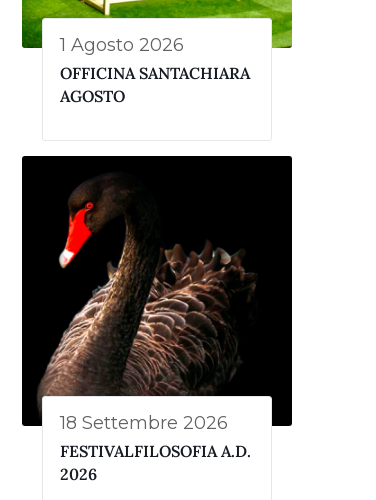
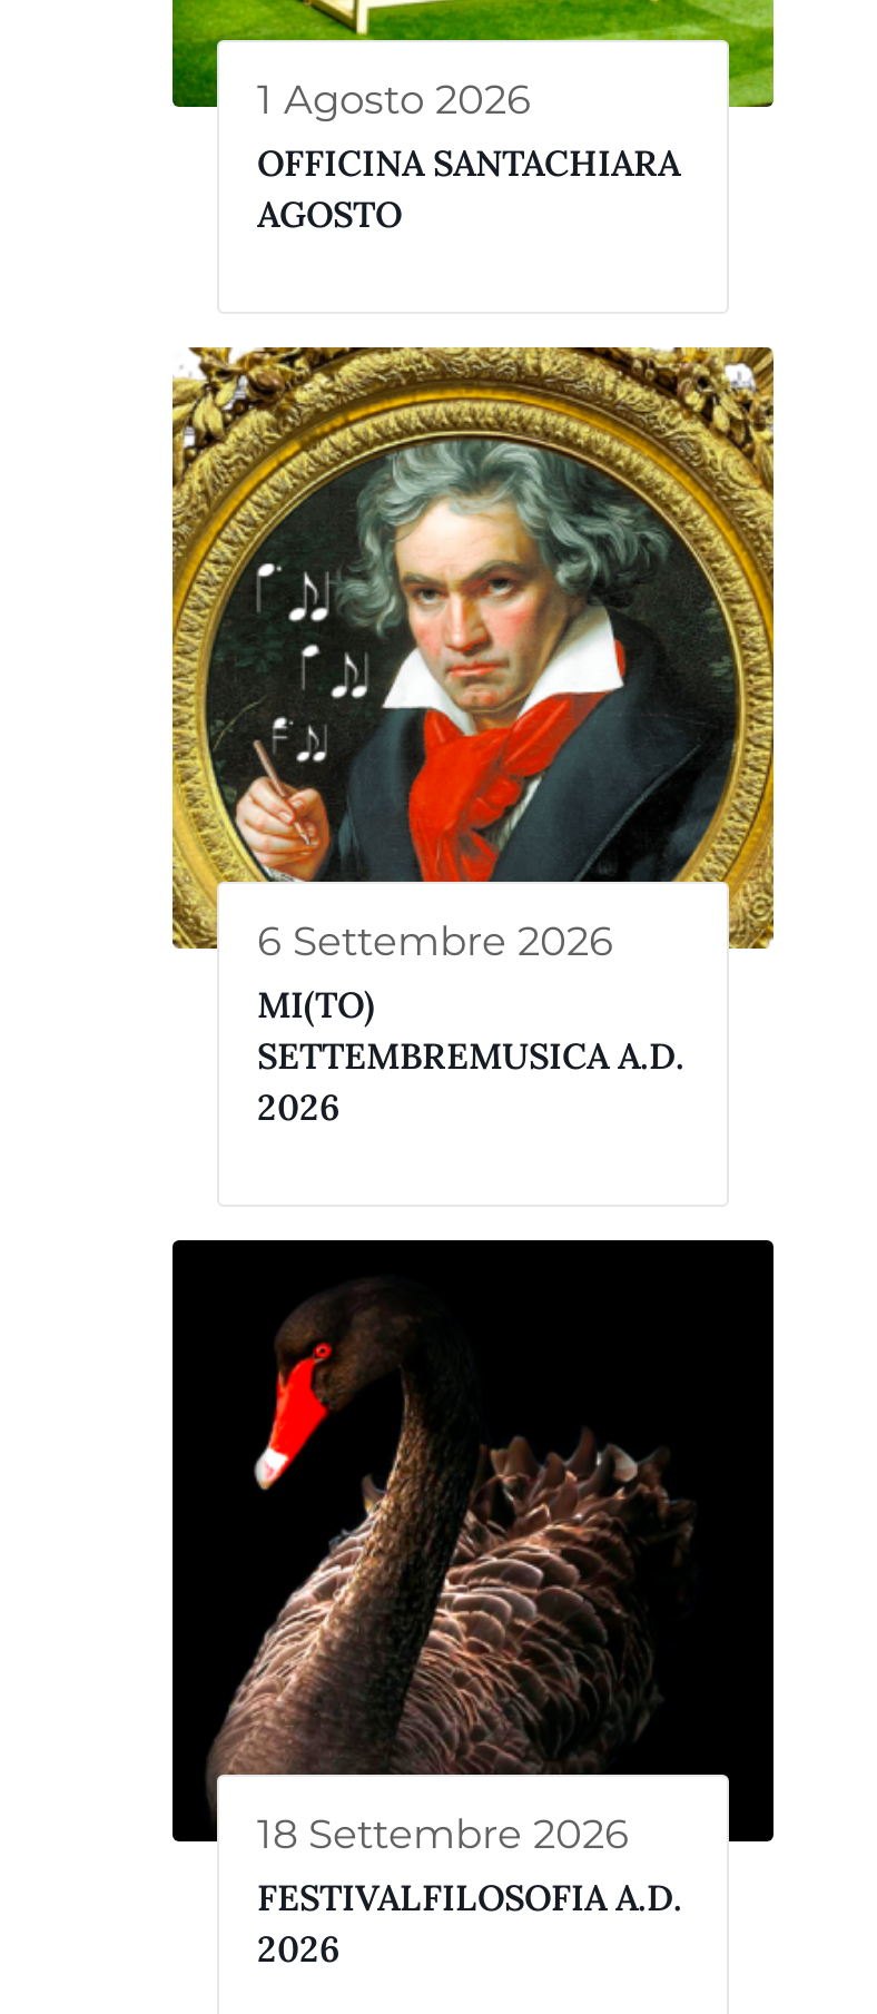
none -> [170,345,776,1129] [image] | 6 Settembre 2026 | MI(TO) | SETTEMBREMUSICA A.D. | 2026

